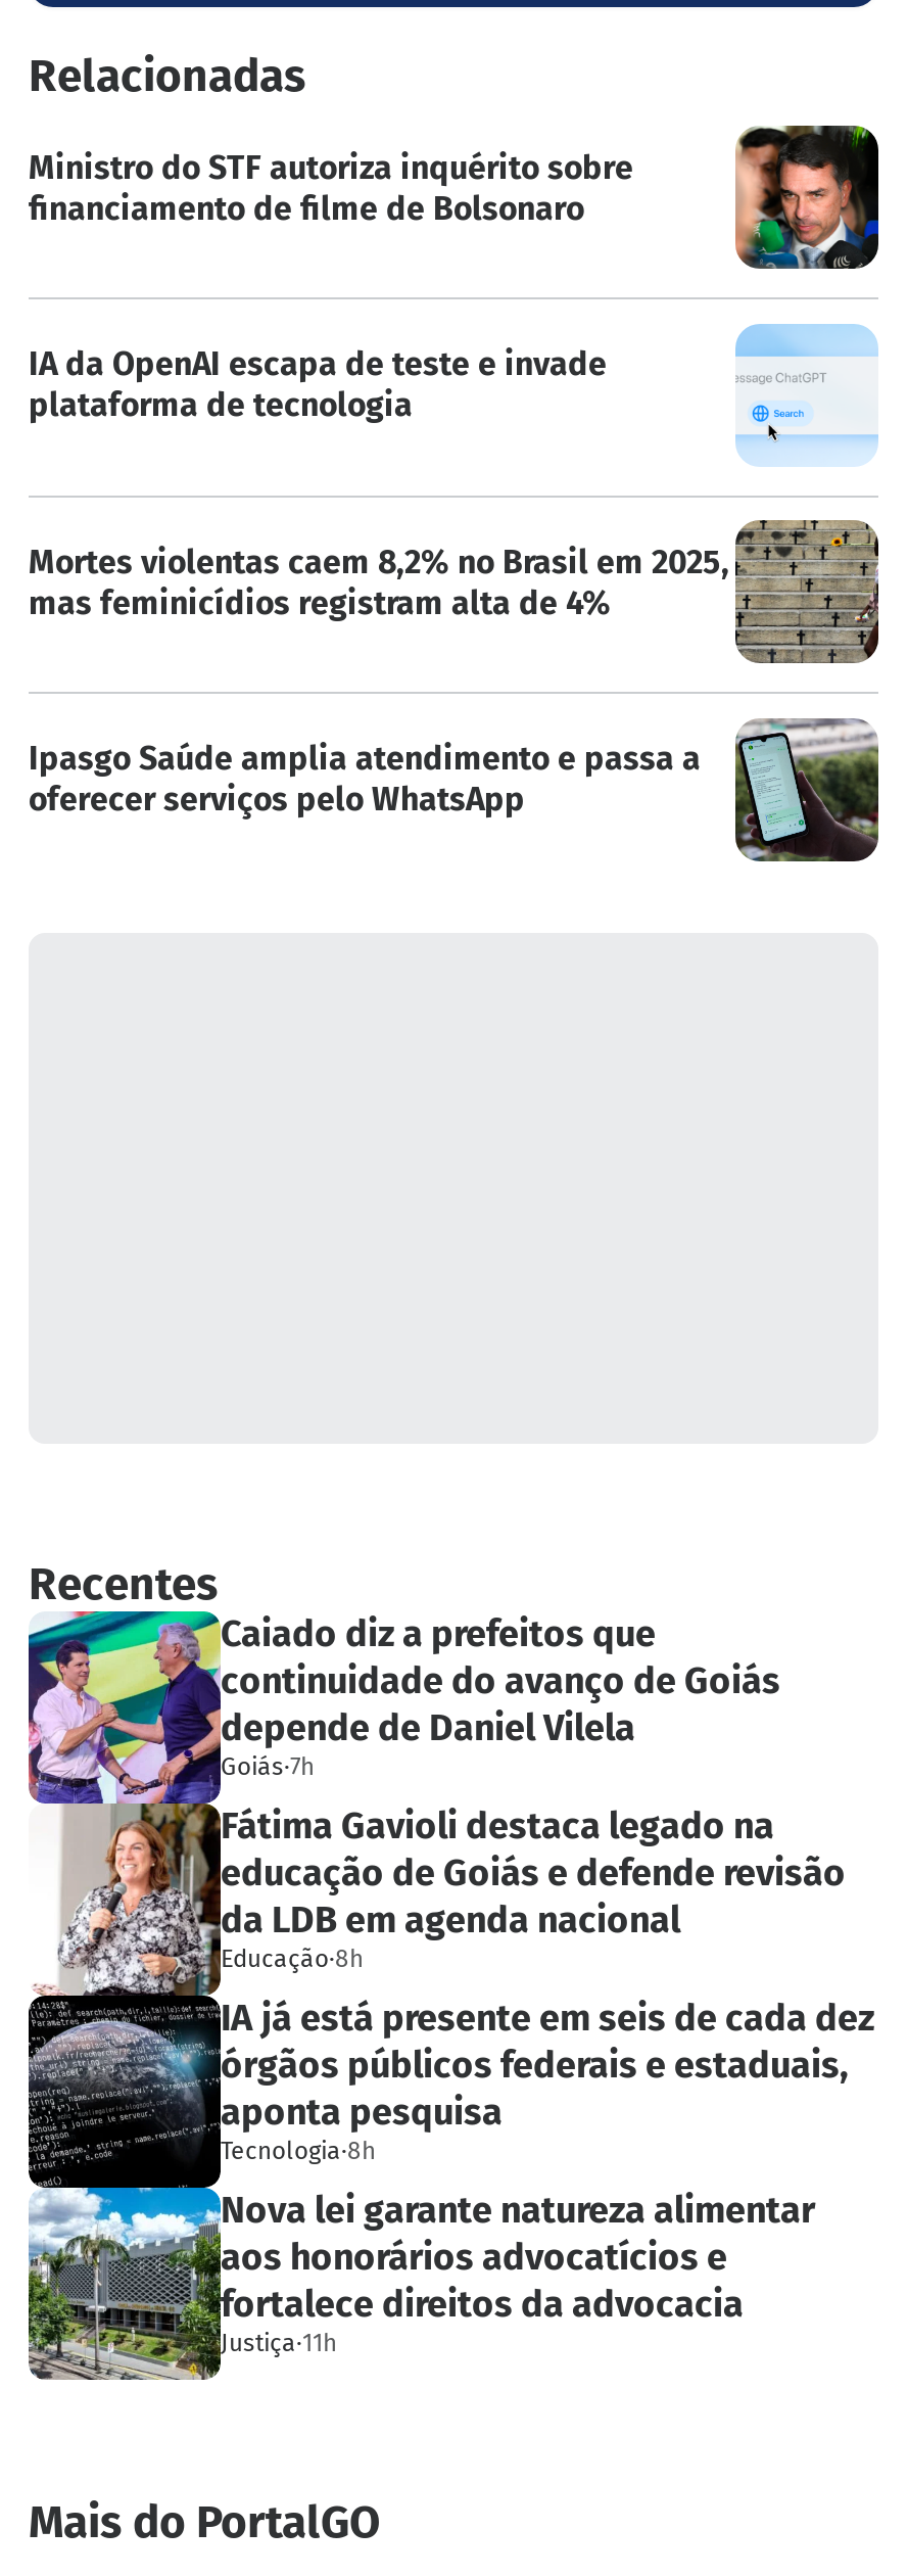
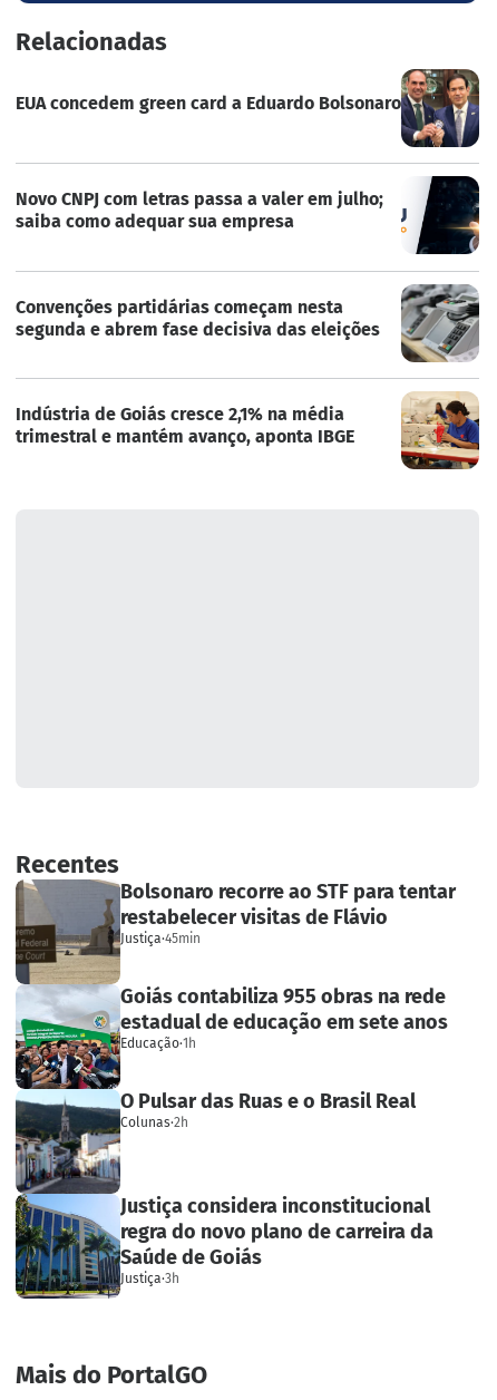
[733,125,880,270] [image] -> [400,68,480,148] [image]
[29,149,633,228] Ministro do STF autoriza inquérito sobre | financiamento de filme de Bolsonaro -> [16,92,401,113] EUA concedem green card a Eduardo Bolsonaro
[733,323,878,466] [image] -> [400,175,480,255] [image]
[29,346,607,425] IA da OpenAI escapa de teste e invade | plataforma de tecnologia -> [16,189,383,232] Novo CNPJ com letras passa a valer em julho; | saiba como adequar sua empresa
[29,519,878,664] [image] | Mortes violentas caem 8,2% no Brasil em 2025, | mas feminicídios registram alta de 4% -> [16,284,479,362] [image] | Convenções partidárias começam nesta | segunda e abrem fase decisiva das eleições
[733,717,880,862] [image] -> [400,391,480,470] [image]
[29,740,701,820] Ipasgo Saúde amplia atendimento e passa a | oferecer serviços pelo WhatsApp -> [16,404,354,447] Indústria de Goiás cresce 2,1% na média | trimestral e mantém avanço, aponta IBGE
[27,1612,780,2381] [image] | Caiado diz a prefeitos que | continuidade do avanço de Goiás | depende de Daniel Vilela | Goiás·7h -> [14,879,456,1300] [image] | Bolsonaro recorre ao STF para tentar | restabelecer visitas de Flávio | Justiça·45min
[221,1805,846,1974] Fátima Gavioli destaca legado na | educação de Goiás e defende revisão | da LDB em agenda nacional | Educação·8h -> [120,984,448,1051] Goiás contabiliza 955 obras na rede | estadual de educação em sete anos | Educação·1h
[221,1997,874,2166] IA já está presente em seis de cada dez | órgãos públicos federais e estaduais, | aponta pesquisa | Tecnologia·8h -> [120,1089,416,1130] O Pulsar das Ruas e o Brasil Real | Colunas·2h
[221,2189,815,2358] Nova lei garante natureza alimentar | aos honorários advocatícios e | fortalece direitos da advocacia | Justiça·11h -> [120,1194,433,1286] Justiça considera inconstitucional | regra do novo plano de carreira da | Saúde de Goiás | Justiça·3h

